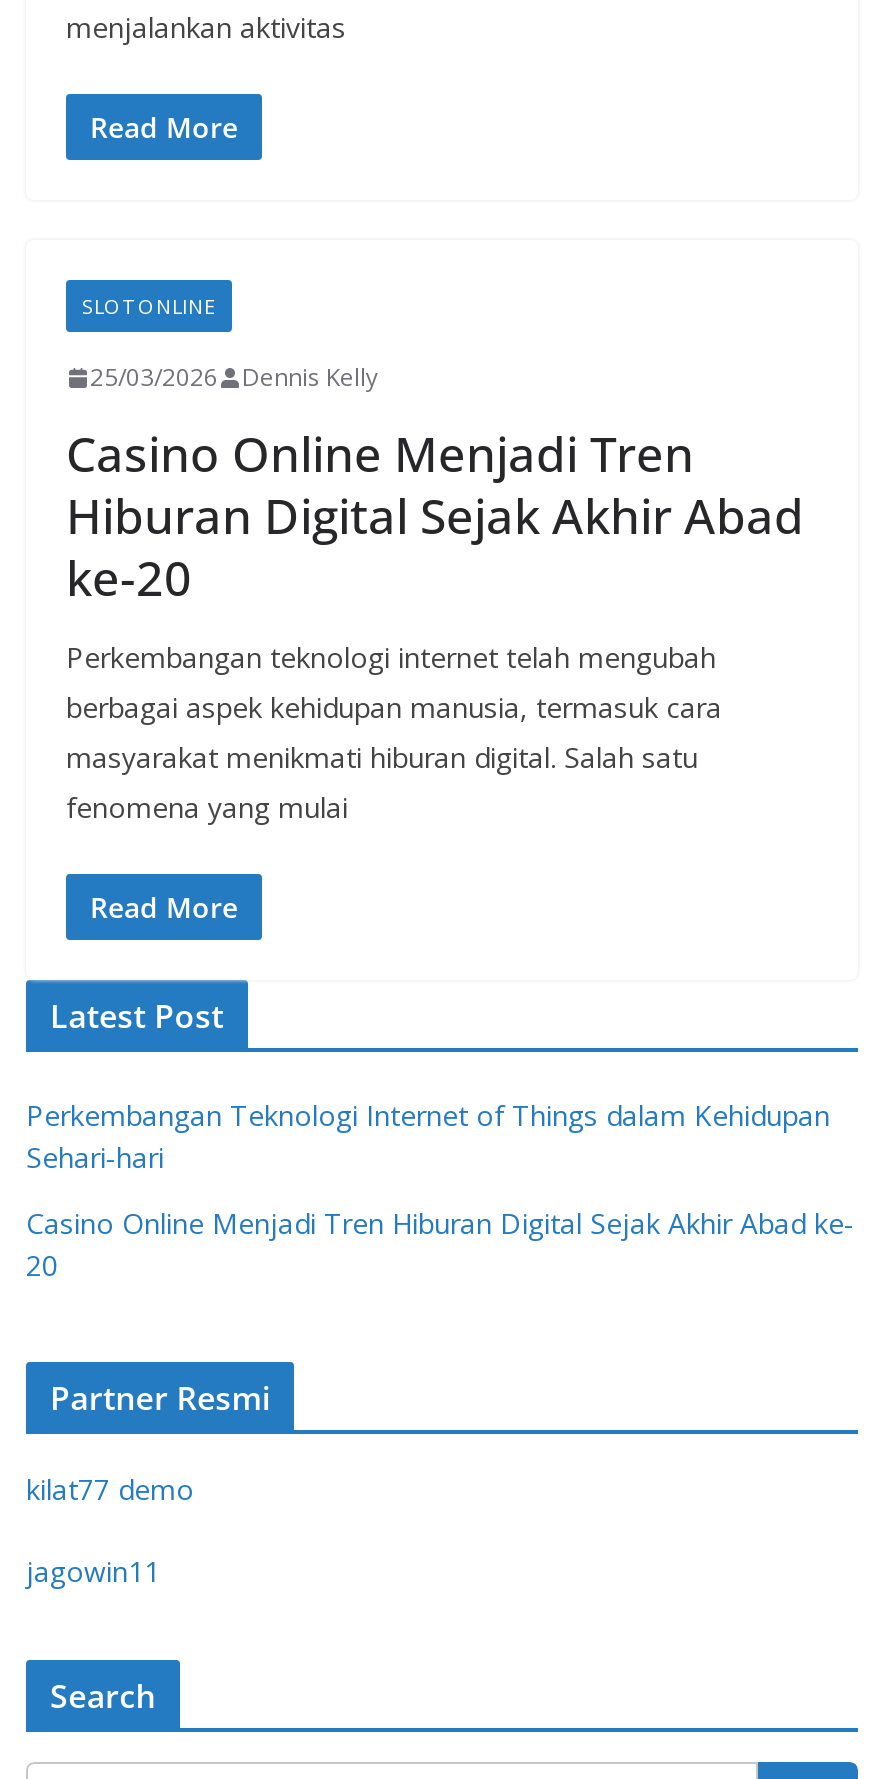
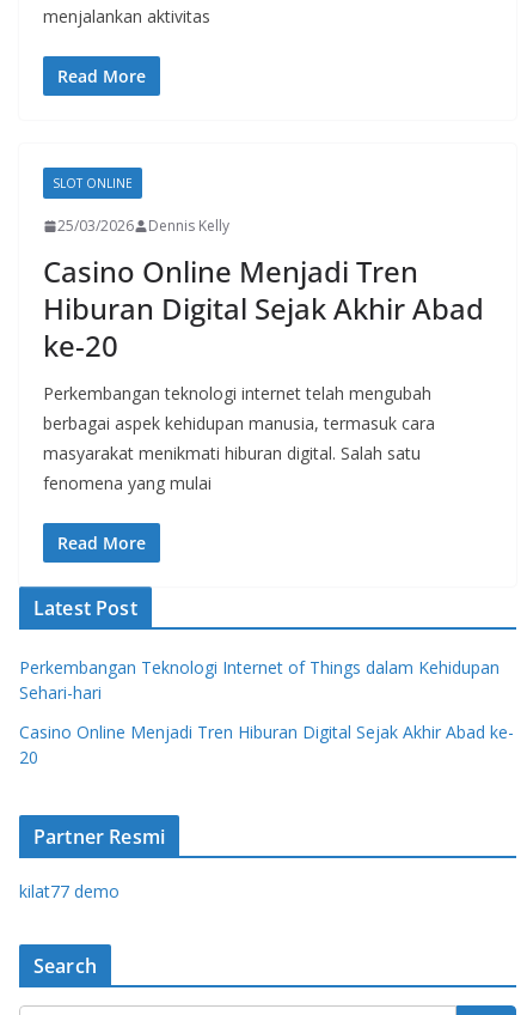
[26,1552,160,1590] jagowin11 -> none

